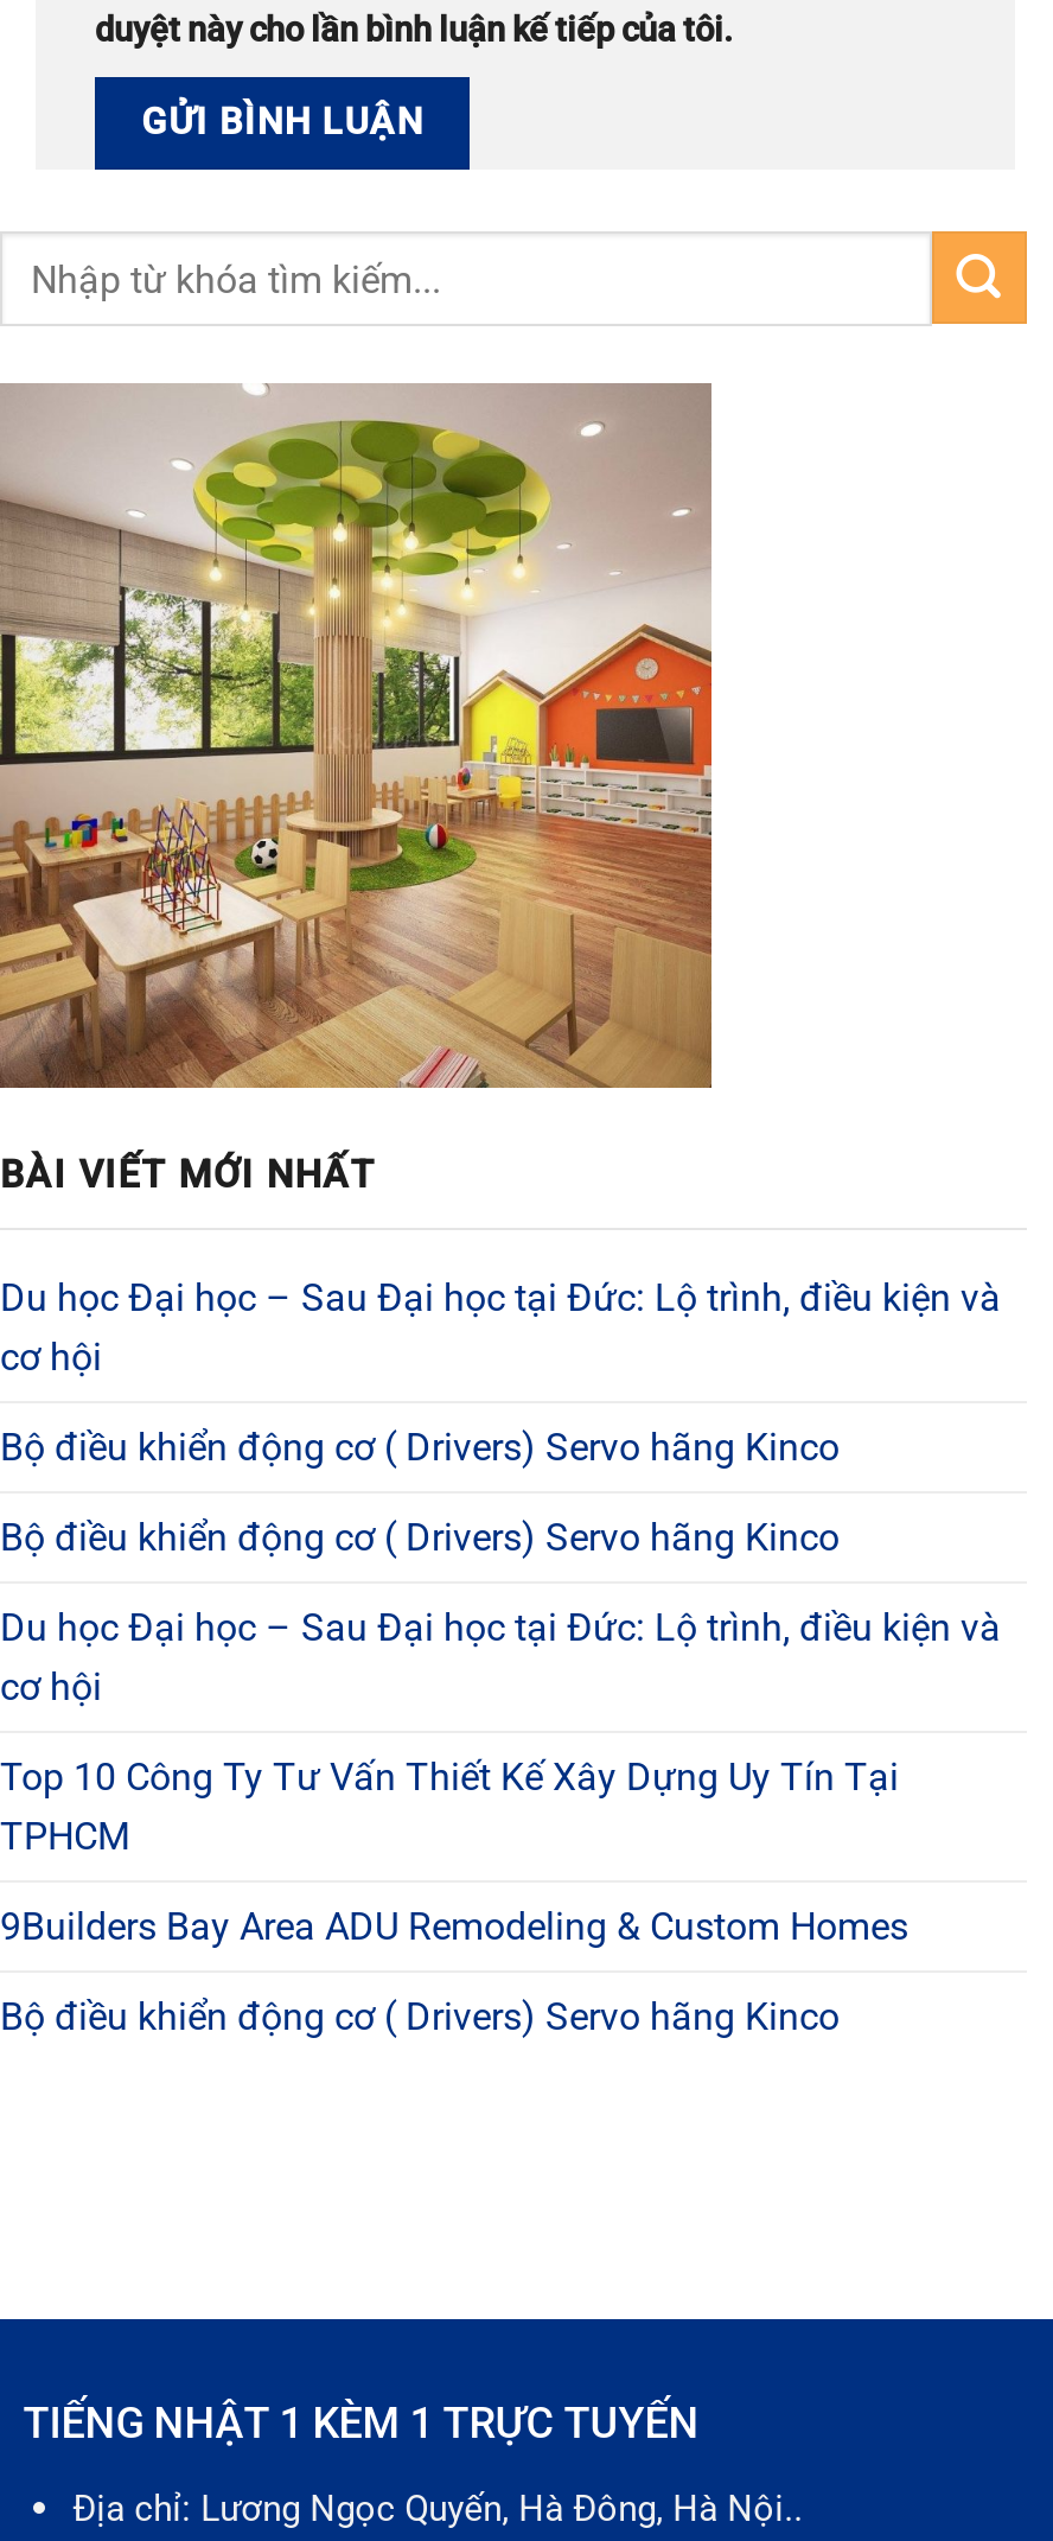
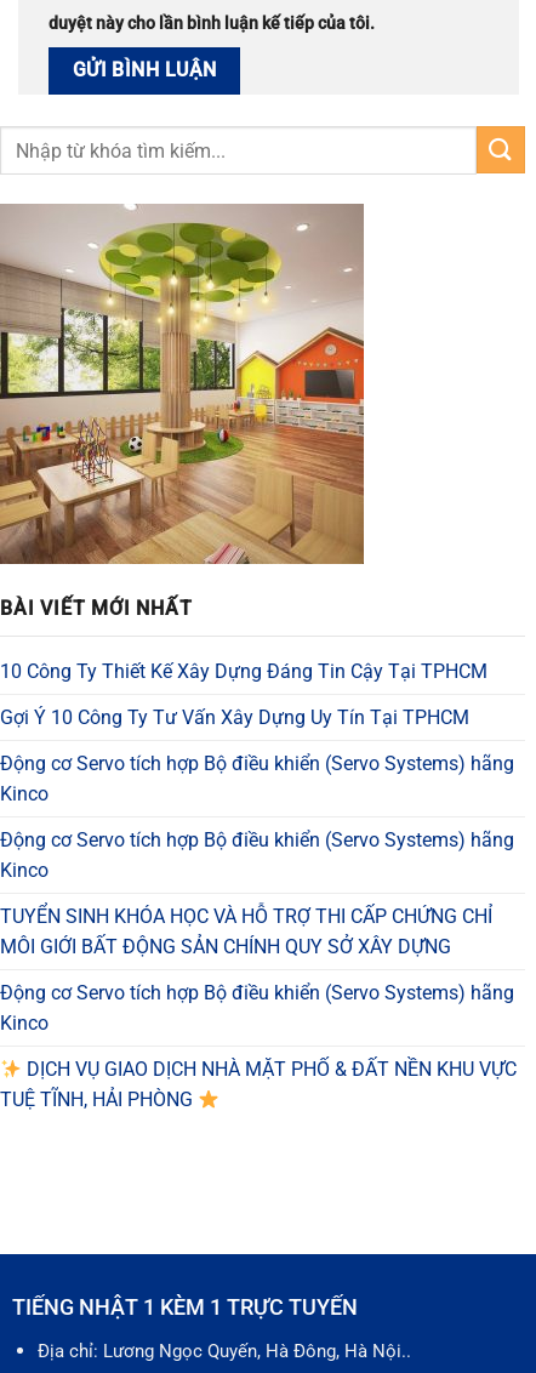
[0,1275,1001,1379] Du học Đại học – Sau Đại học tại Đức: Lộ trình, điều kiện và | cơ hội -> [0,660,487,683] 10 Công Ty Thiết Kế Xây Dựng Đáng Tin Cậy Tại TPHCM
[0,1424,840,1470] Bộ điều khiển động cơ ( Drivers) Servo hãng Kinco -> [0,706,469,729] Gợi Ý 10 Công Ty Tư Vấn Xây Dựng Uy Tín Tại TPHCM
[0,1515,840,1560] Bộ điều khiển động cơ ( Drivers) Servo hãng Kinco -> [0,752,514,805] Động cơ Servo tích hợp Bộ điều khiển (Servo Systems) hãng | Kinco
[0,1605,1001,1709] Du học Đại học – Sau Đại học tại Đức: Lộ trình, điều kiện và | cơ hội -> [0,828,514,882] Động cơ Servo tích hợp Bộ điều khiển (Servo Systems) hãng | Kinco
[0,1754,899,1859] Top 10 Công Ty Tư Vấn Thiết Kế Xây Dựng Uy Tín Tại | TPHCM -> [0,905,492,958] TUYỂN SINH KHÓA HỌC VÀ HỖ TRỢ THI CẤP CHỨNG CHỈ | MÔI GIỚI BẤT ĐỘNG SẢN CHÍNH QUY SỞ XÂY DỰNG
[0,1904,908,1949] 9Builders Bay Area ADU Remodeling & Custom Homes -> [0,981,514,1035] Động cơ Servo tích hợp Bộ điều khiển (Servo Systems) hãng | Kinco
[0,1994,840,2039] Bộ điều khiển động cơ ( Drivers) Servo hãng Kinco -> [0,1058,517,1111] DỊCH VỤ GIAO DỊCH NHÀ MẶT PHỐ & ĐẤT NỀN KHU VỰC | TUỆ TĨNH, HẢI PHÒNG

